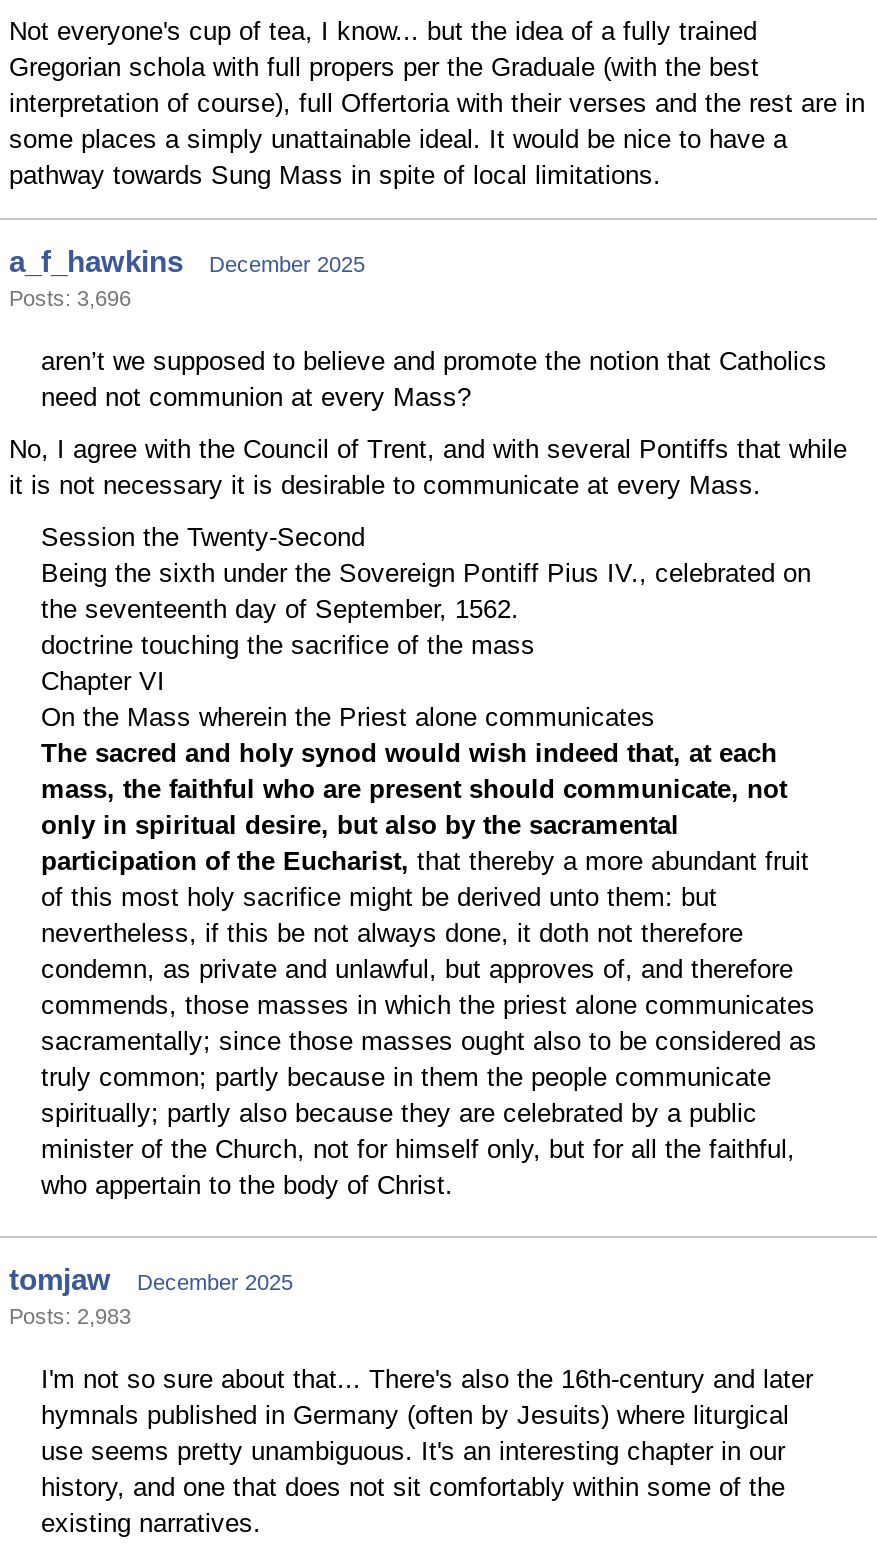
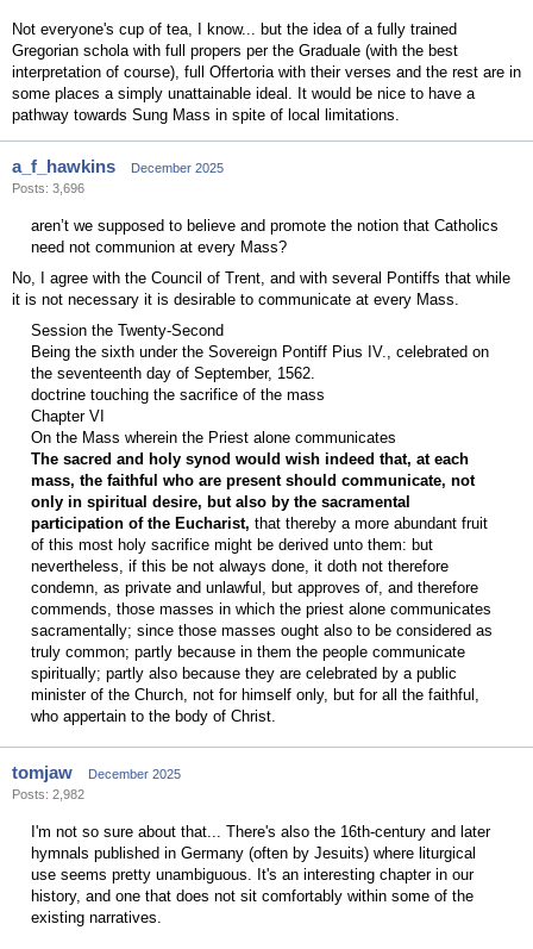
[9,1304,131,1328] Posts: 2,983 -> [12,787,84,801] Posts: 2,982

